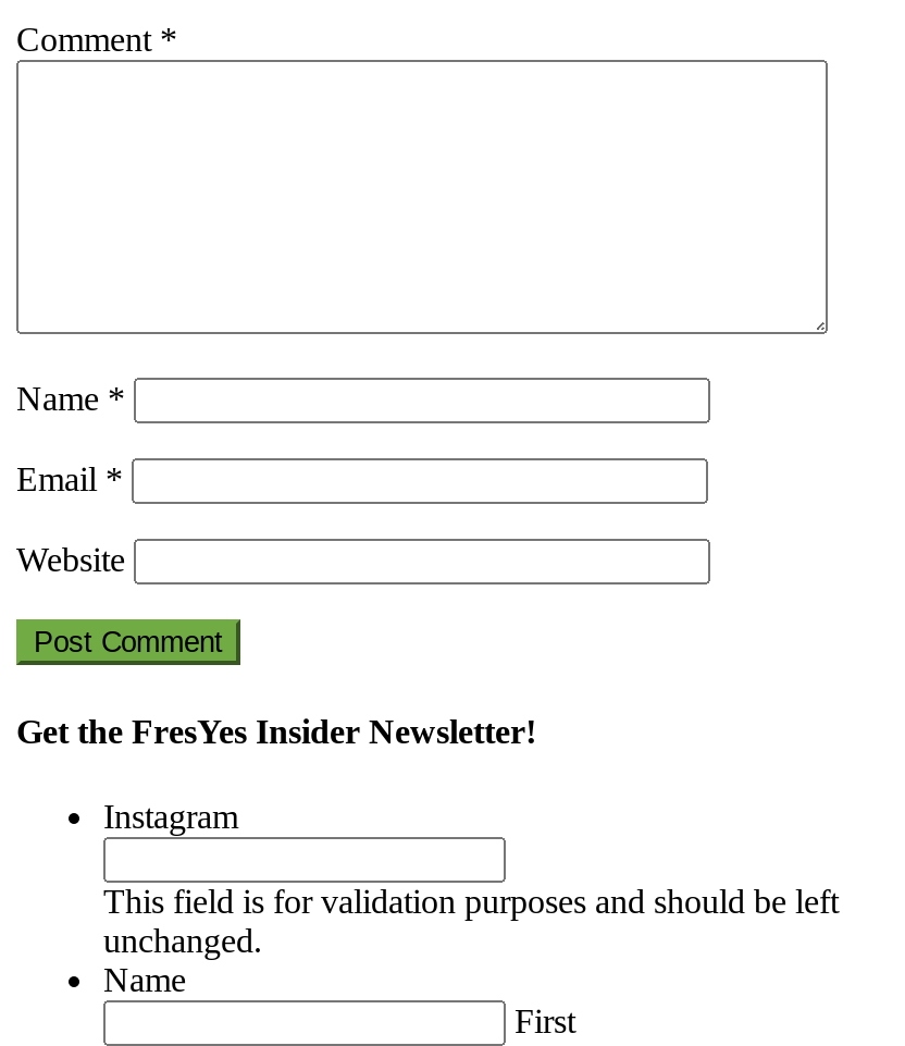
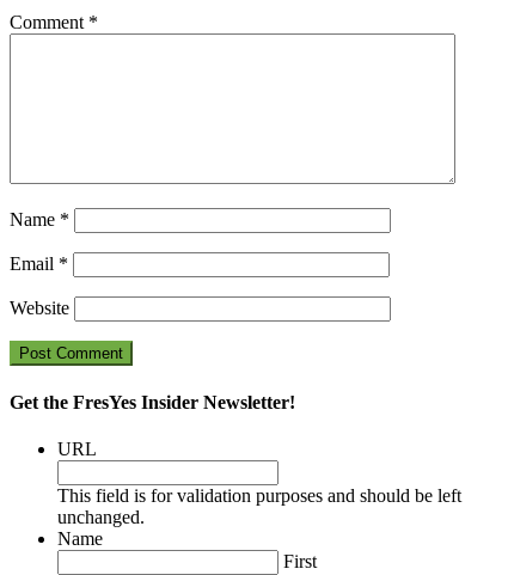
[103,798,238,835] Instagram -> [57,439,97,459] URL

